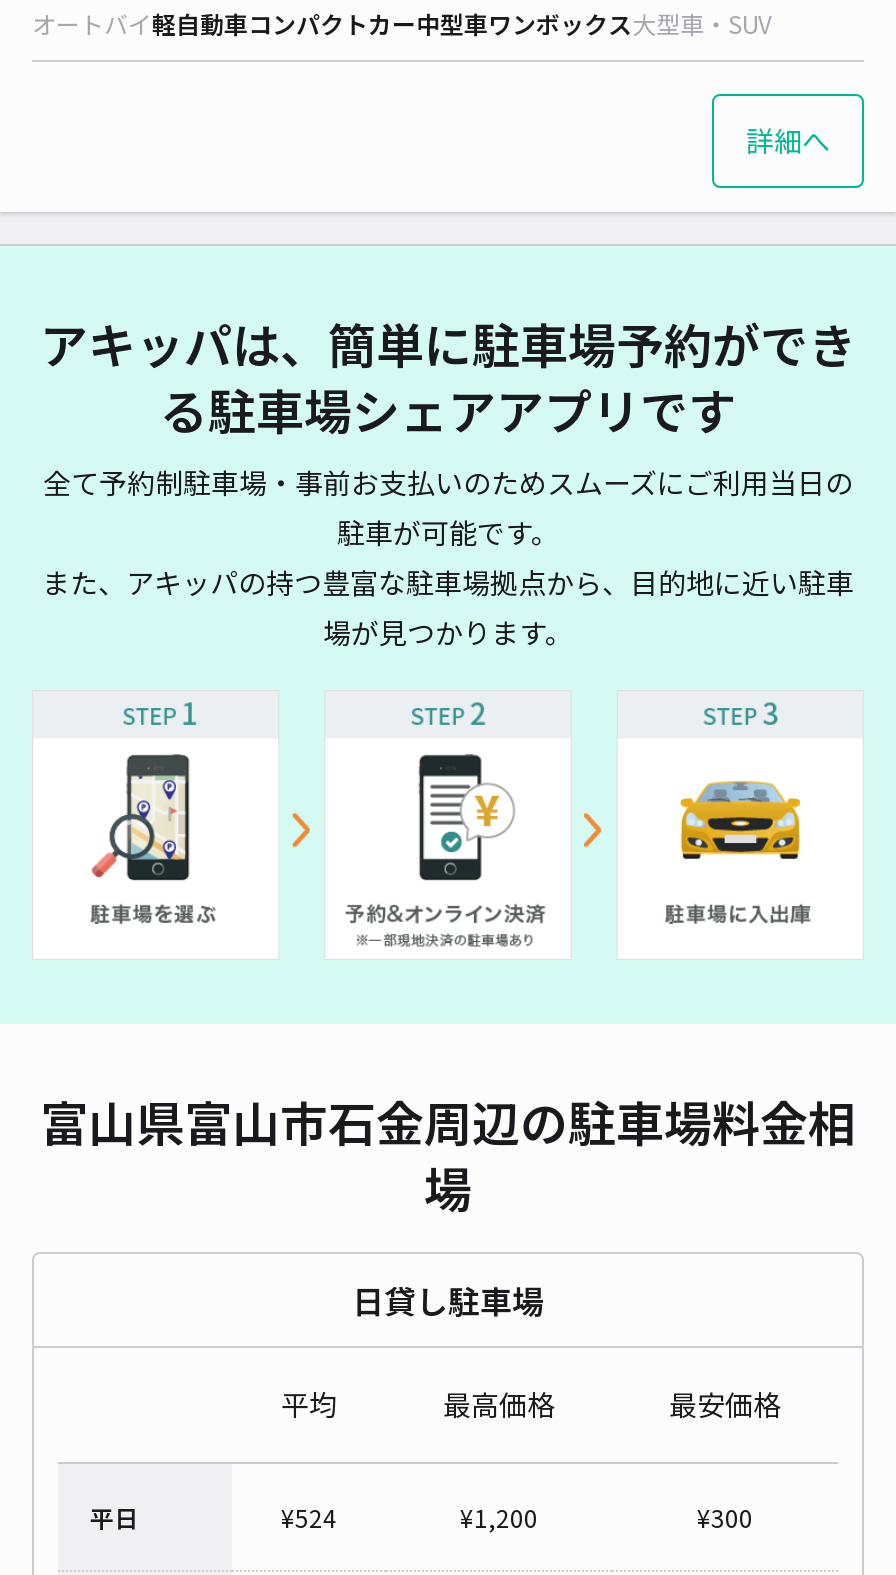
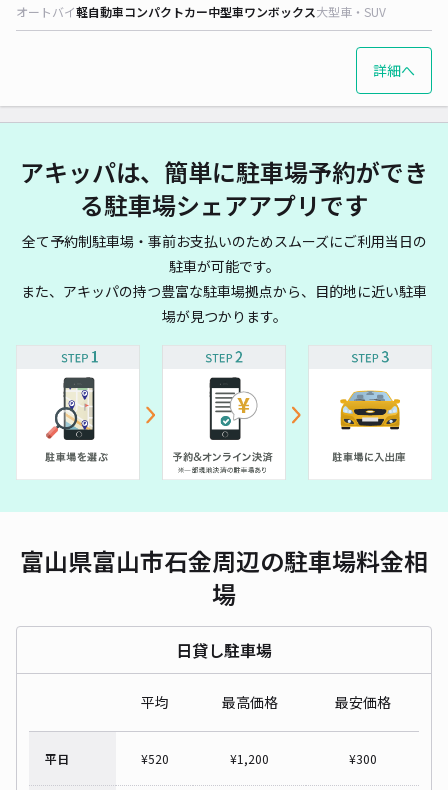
[281,1500,337,1534] ¥524 -> [140,750,168,767] ¥520

